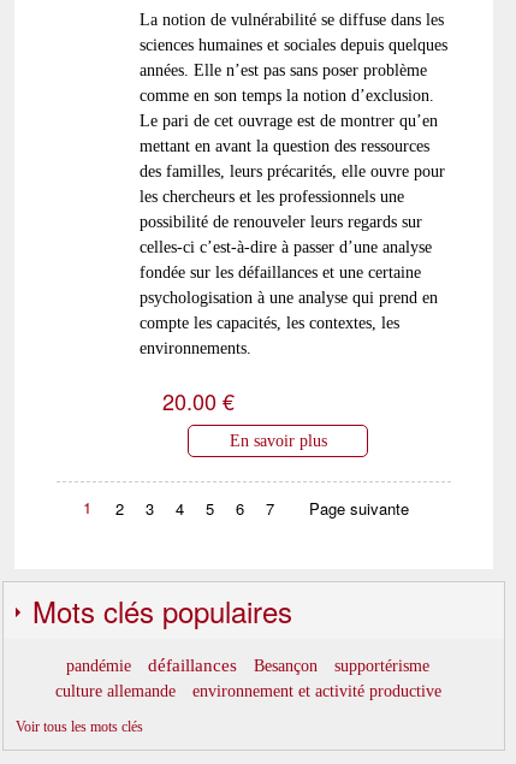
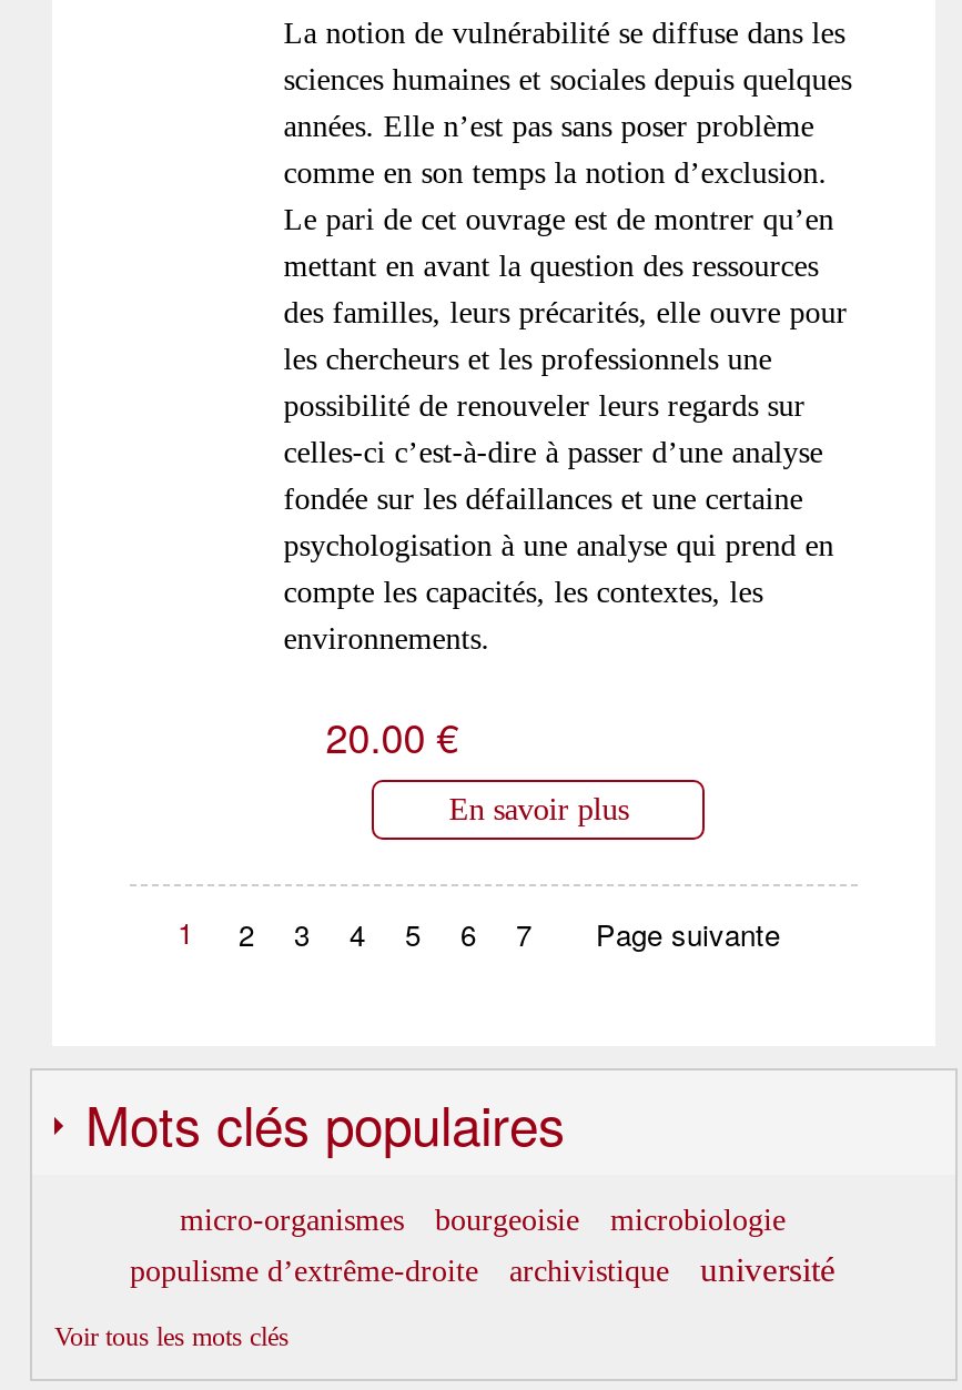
[55,655,441,700] pandémie | défaillances | Besançon | supportérisme | culture allemande | environnement et activité productive -> [130,1204,836,1288] micro-organismes | bourgeoisie | microbiologie | populisme d’extrême-droite | archivistique | université

